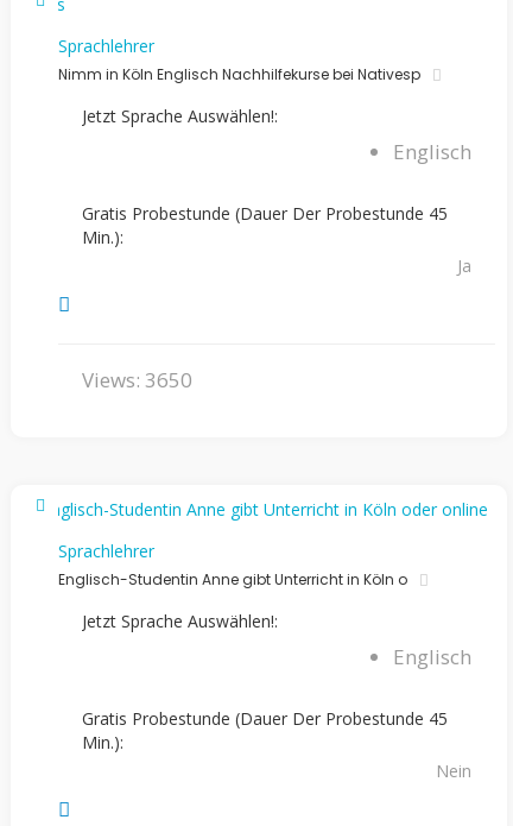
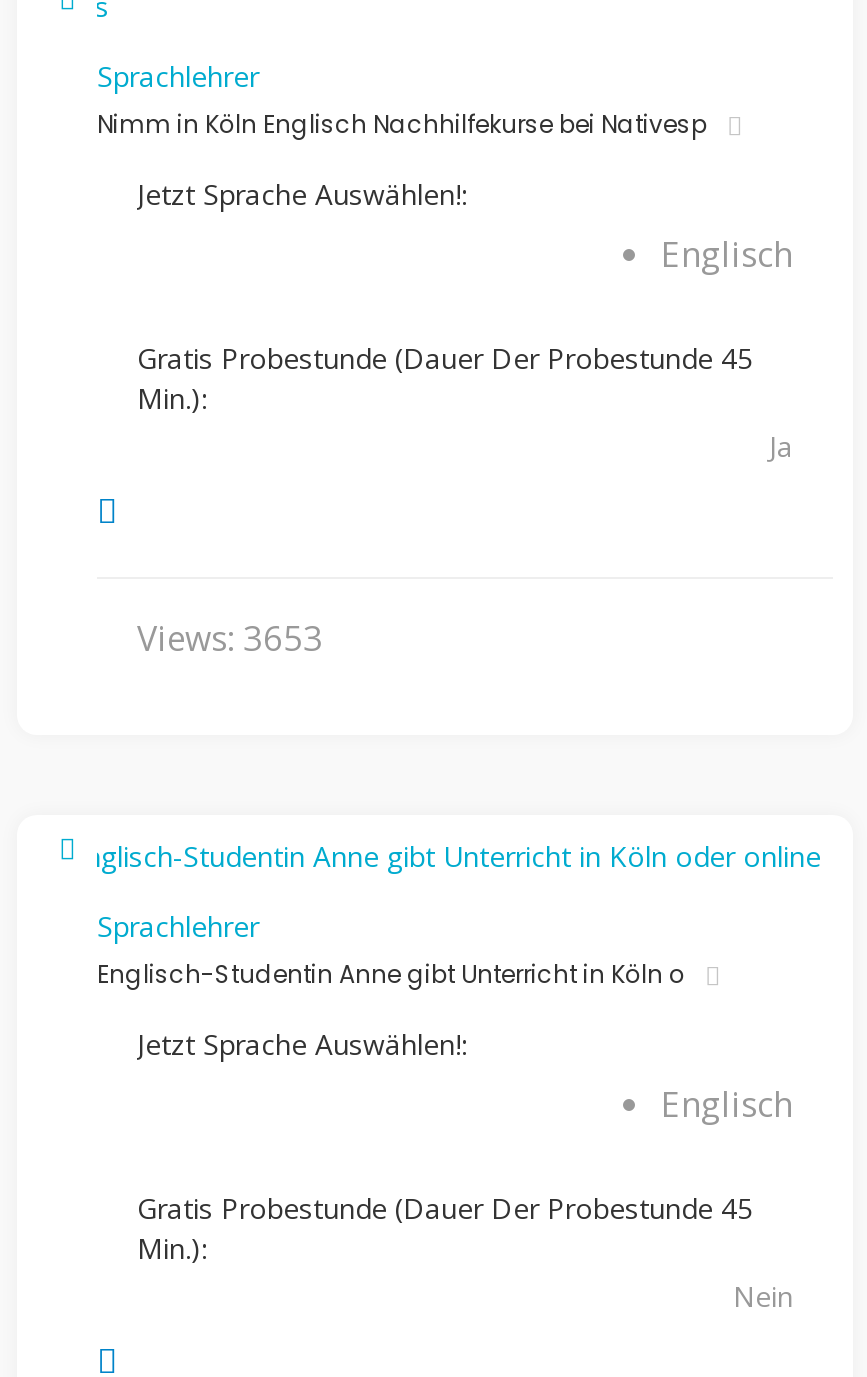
[82,366,192,393] Views: 3650 -> [137,615,323,661] Views: 3653

